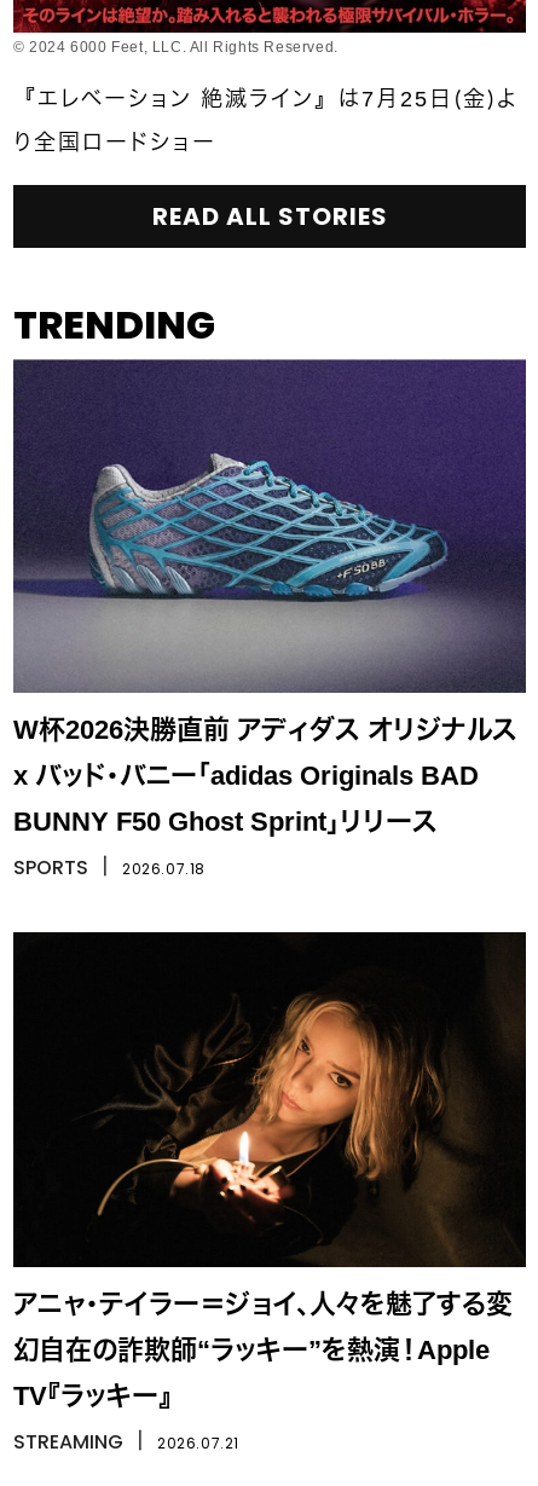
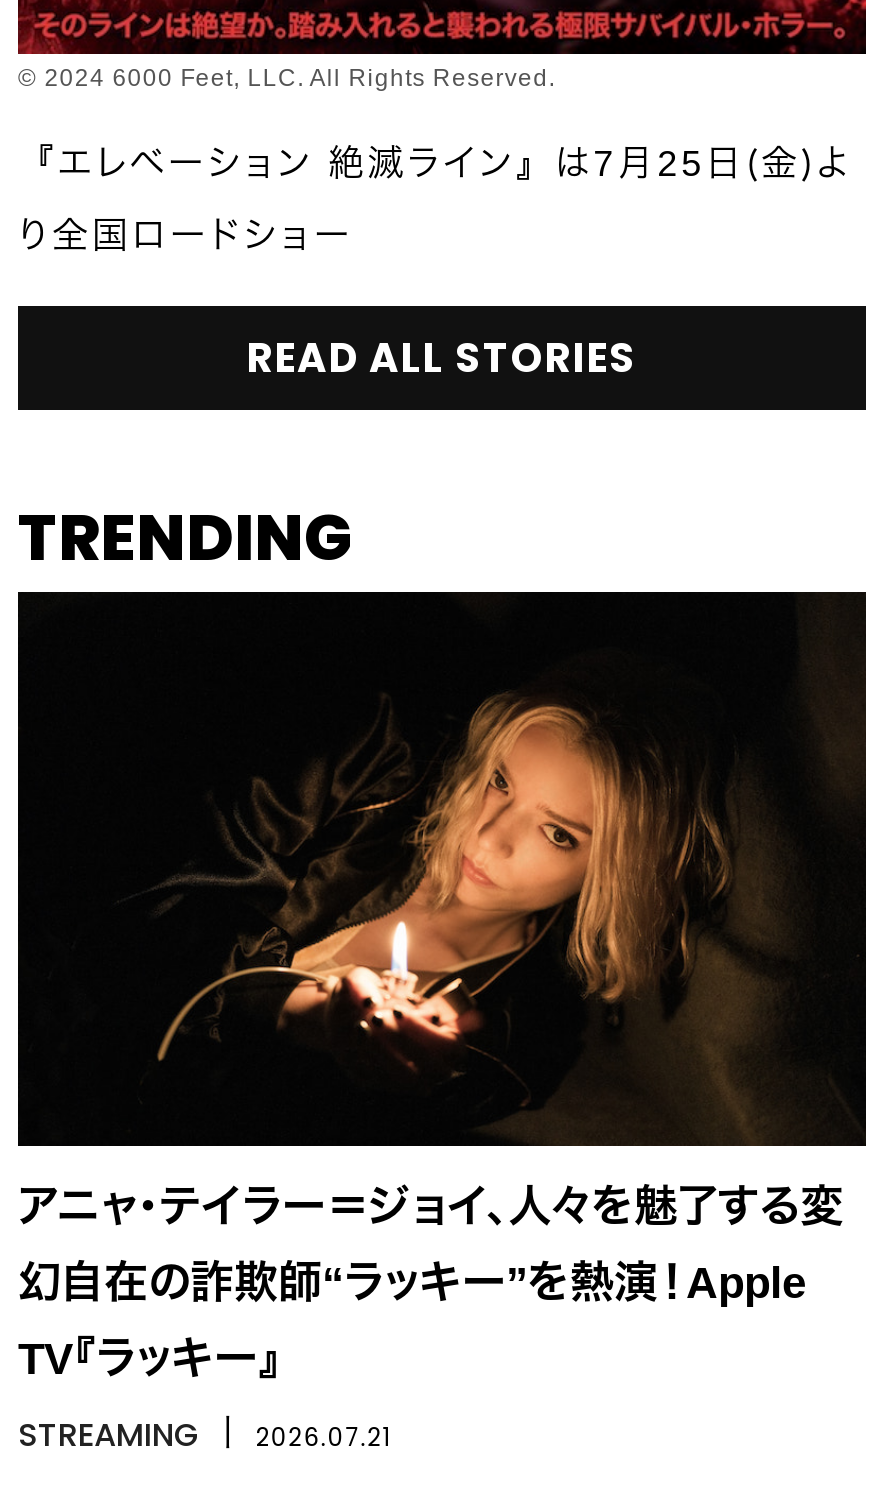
[13,358,526,881] [image] | W杯2026決勝直前 アディダス オリジナルス | x バッド・バニー「adidas Originals BAD | BUNNY F50 Ghost Sprint」リリース | SPORTS丨2026.07.18 -> none

